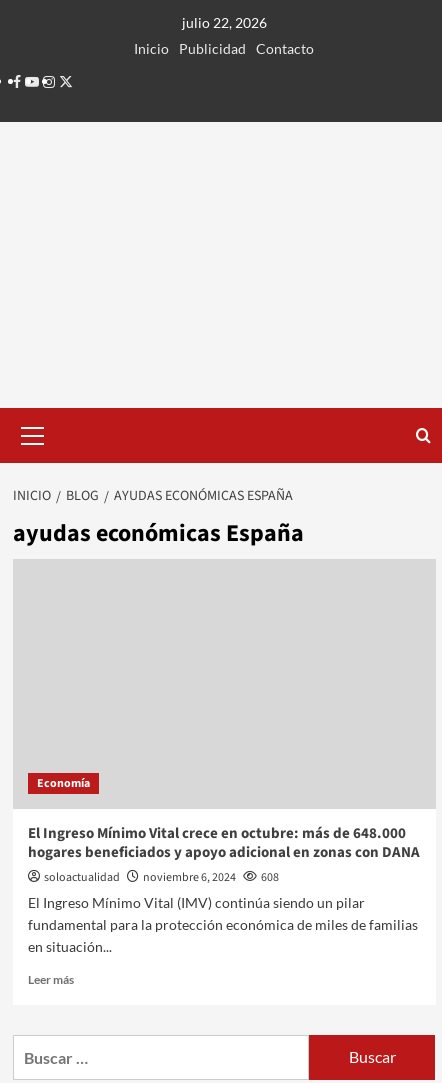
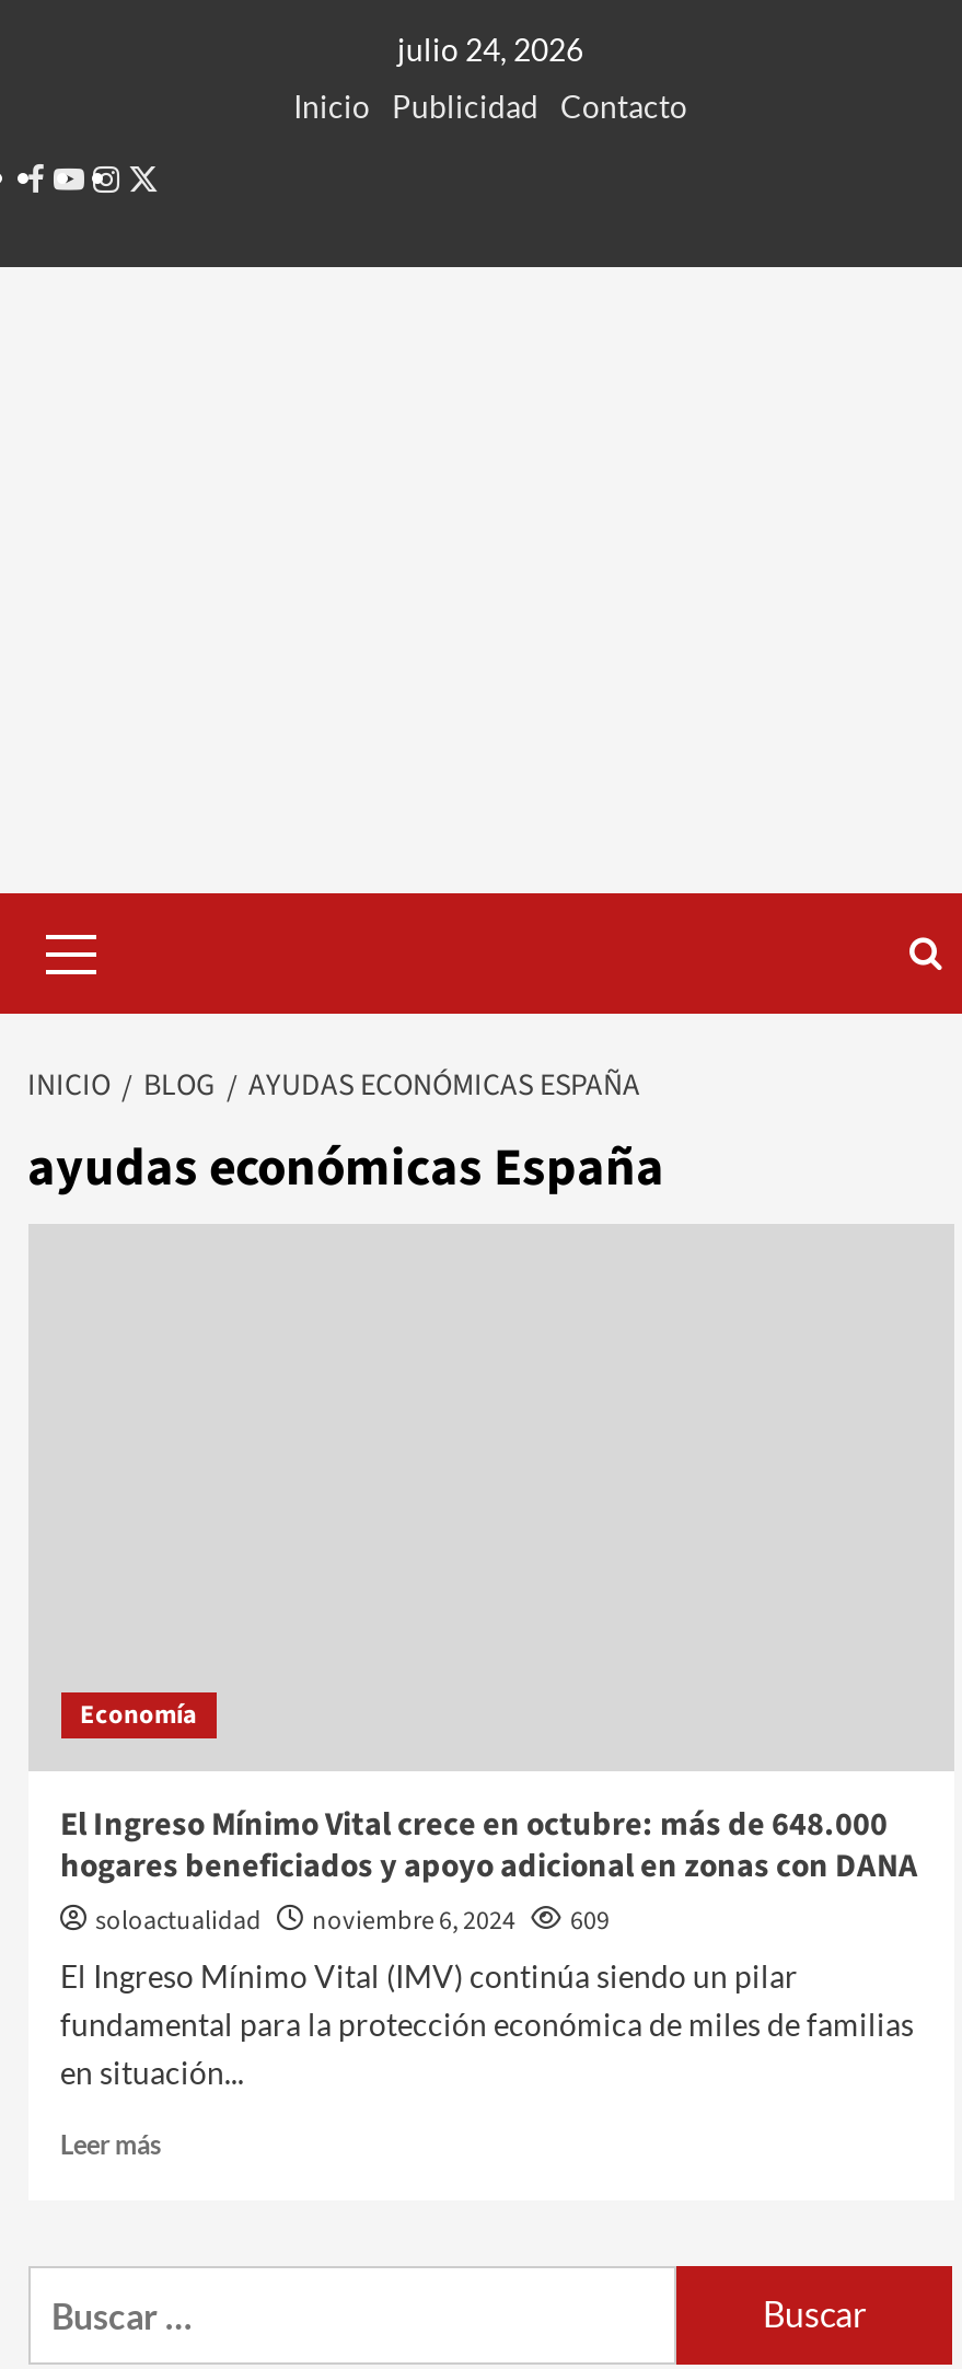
[181,14,266,31] julio 22, 2026 -> [397,31,583,68] julio 24, 2026
[43,869,278,886] soloactualidad noviembre 6, 2024 608 -> [95,1902,610,1940] soloactualidad noviembre 6, 2024 609

